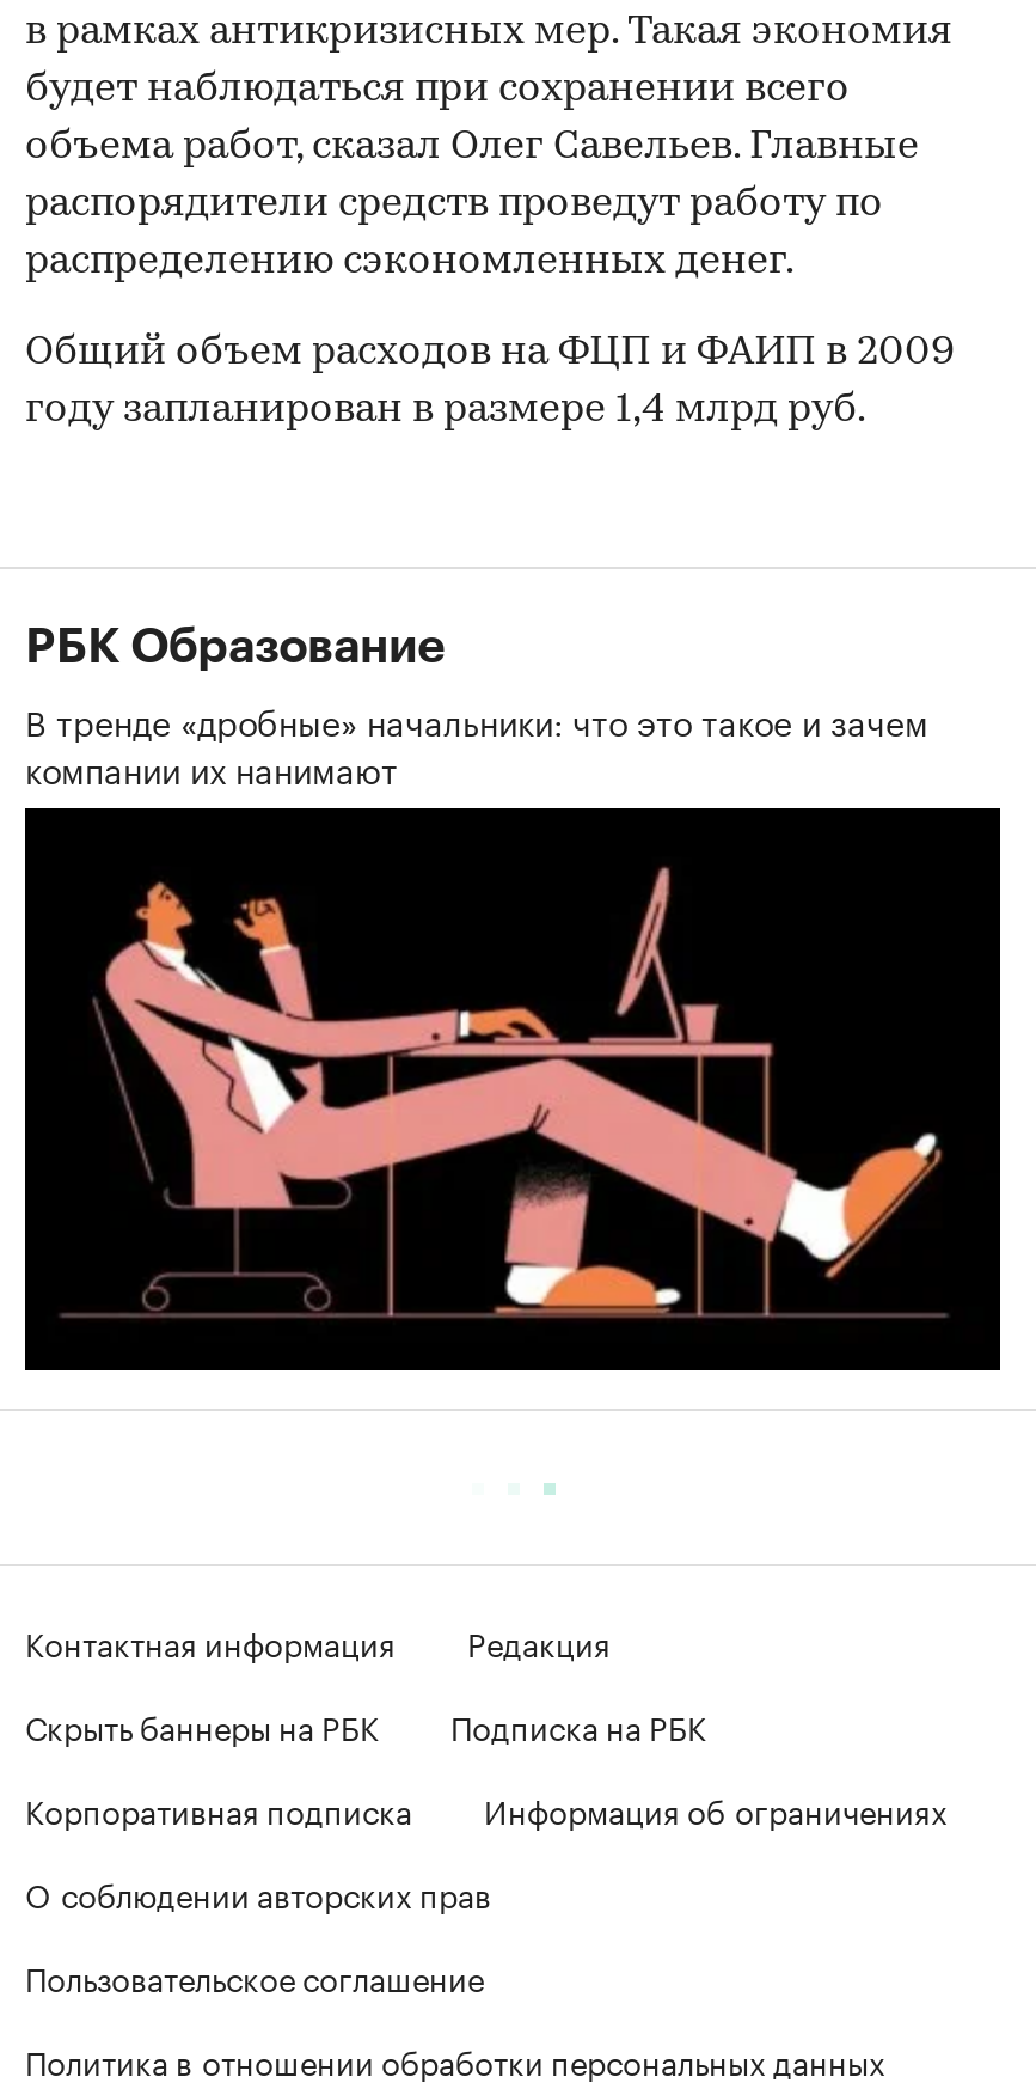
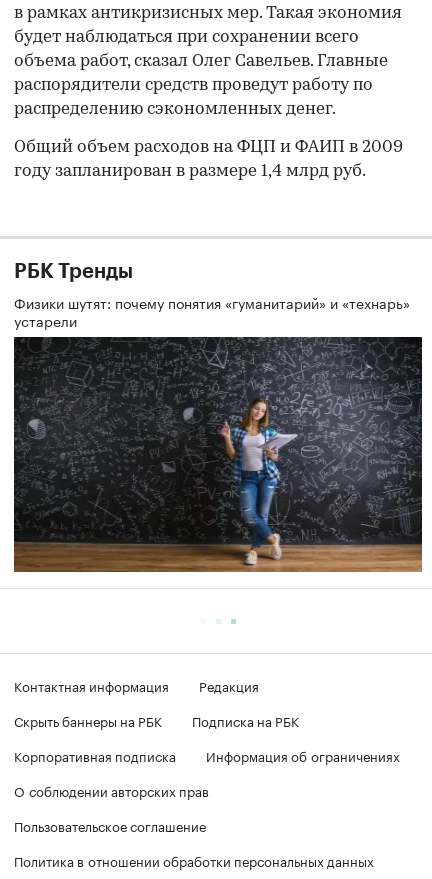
[25,624,928,794] РБК Образование | В тренде «дробные» начальники: что это такое и зачем | компании их нанимают -> [14,262,410,331] РБК Тренды | Физики шутят: почему понятия «гуманитарий» и «технарь» | устарели
[23,806,1003,1373] [image] -> [13,336,423,573] [image]

